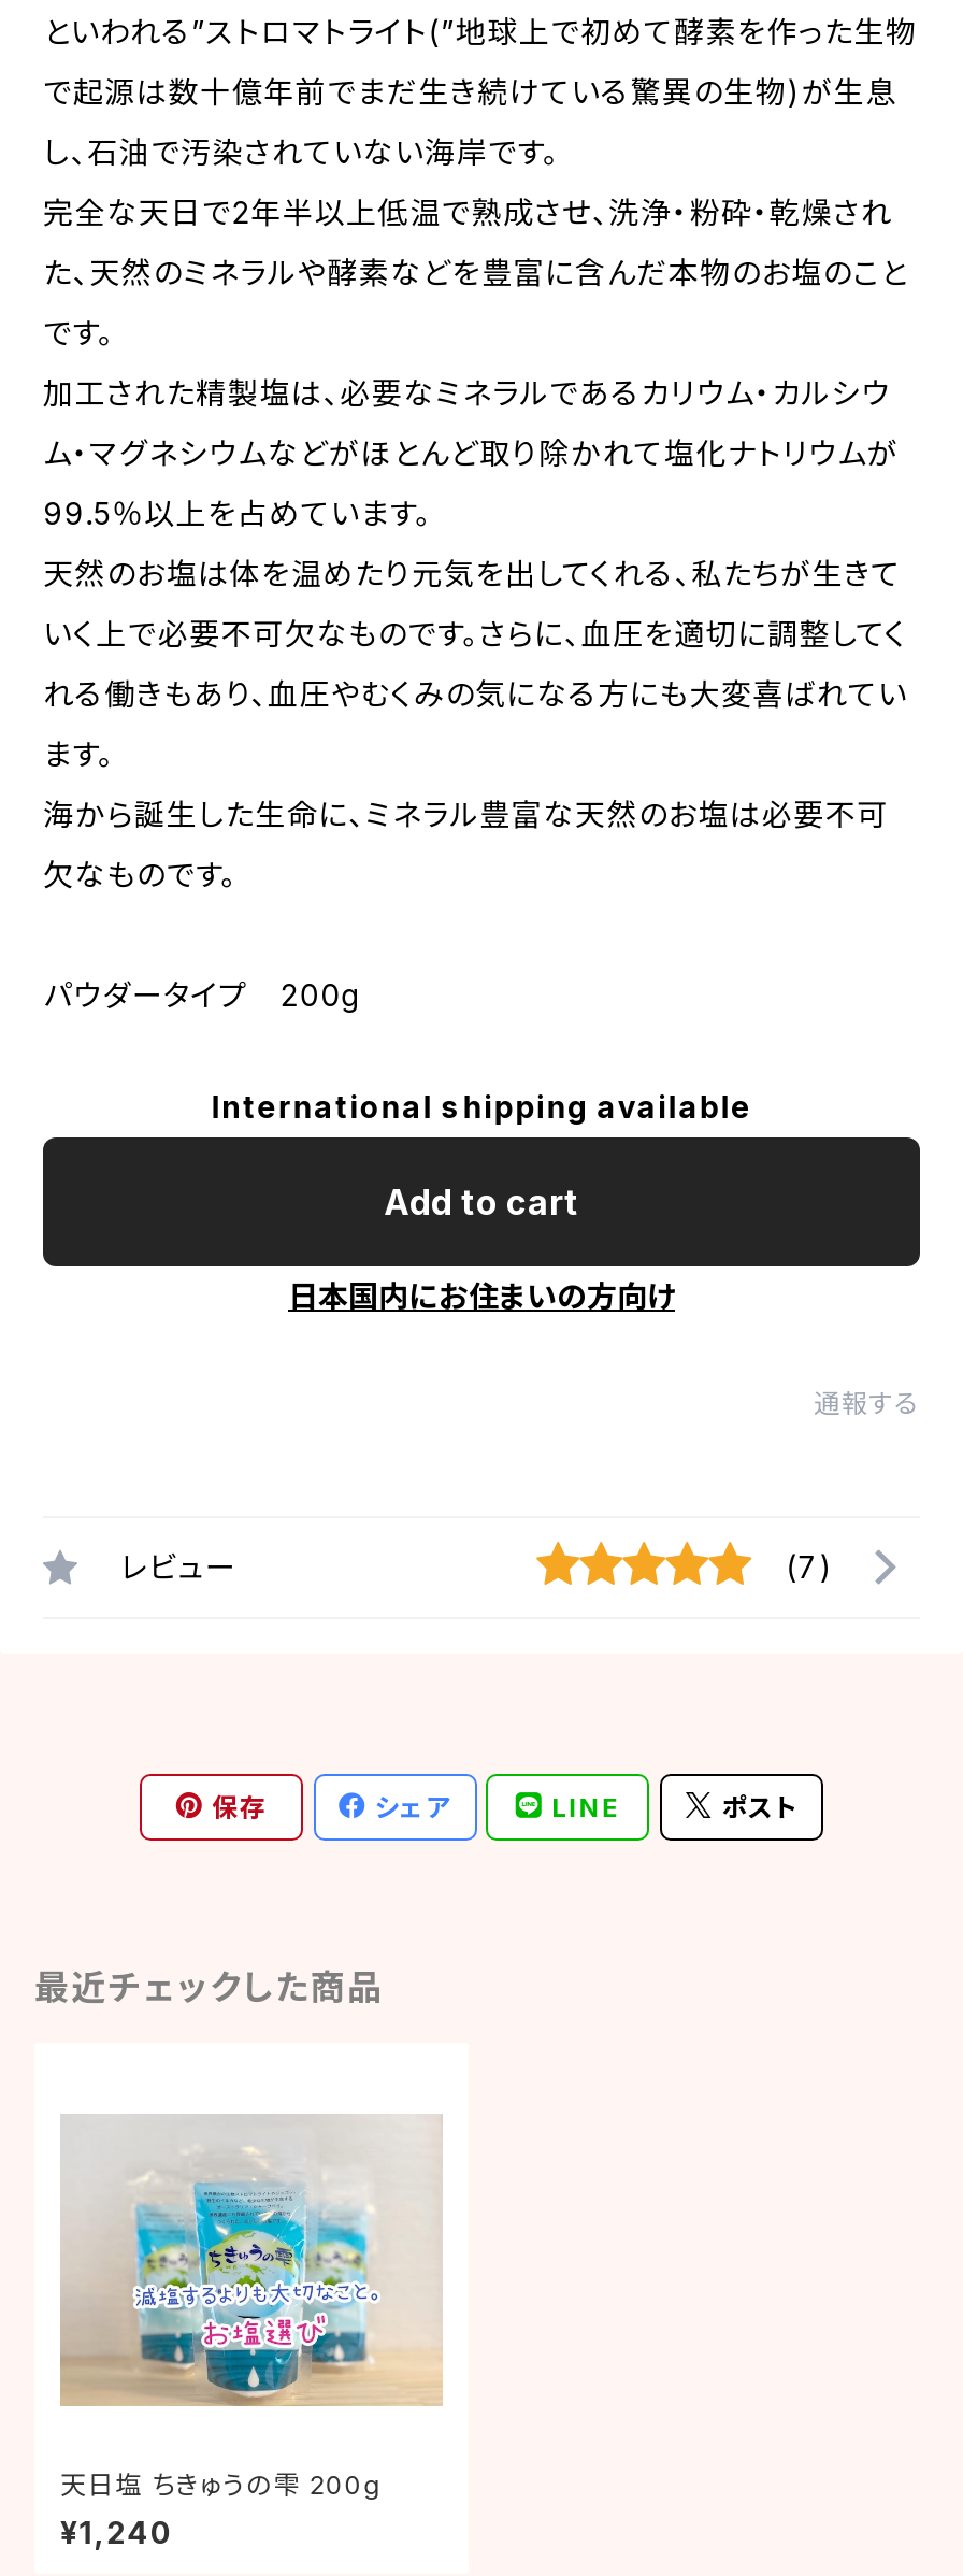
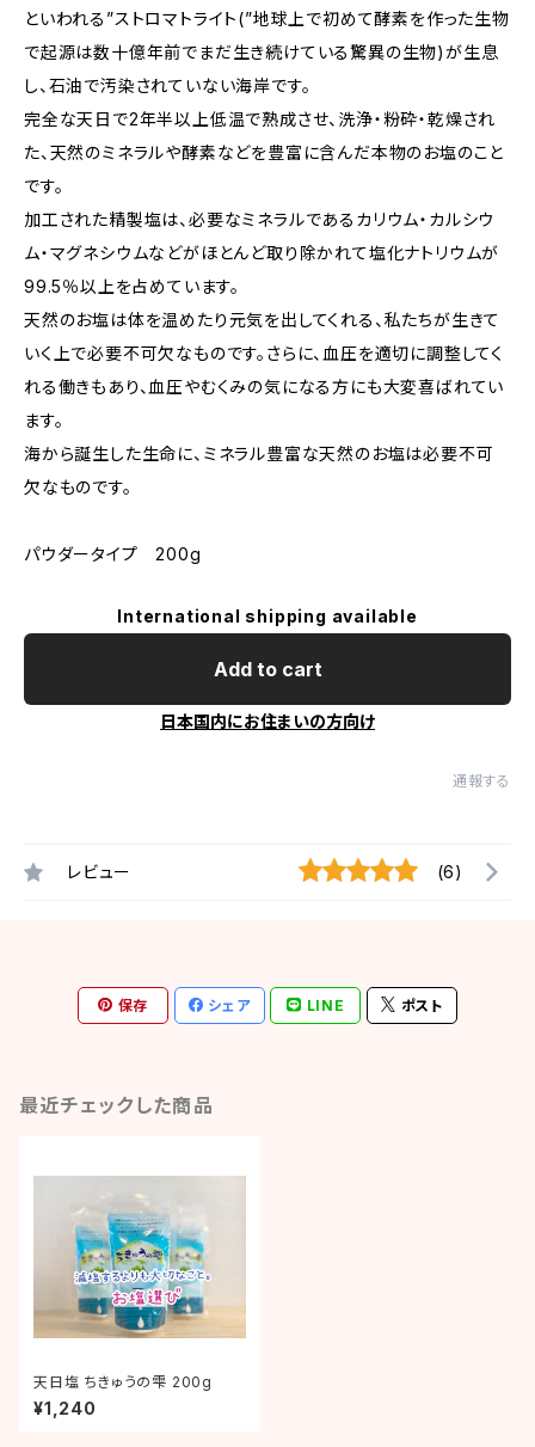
[786,1548,834,1585] (7) -> [437,862,463,882] (6)

